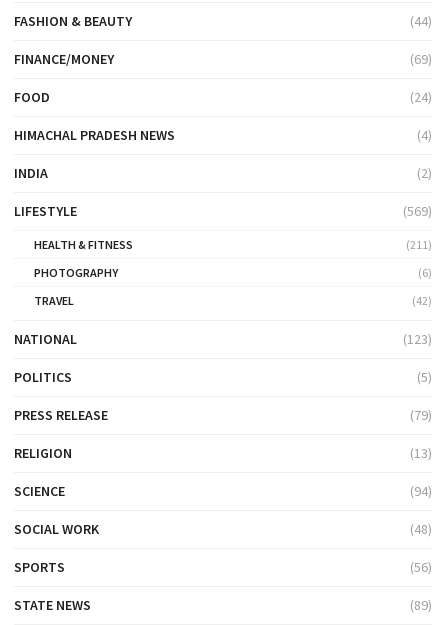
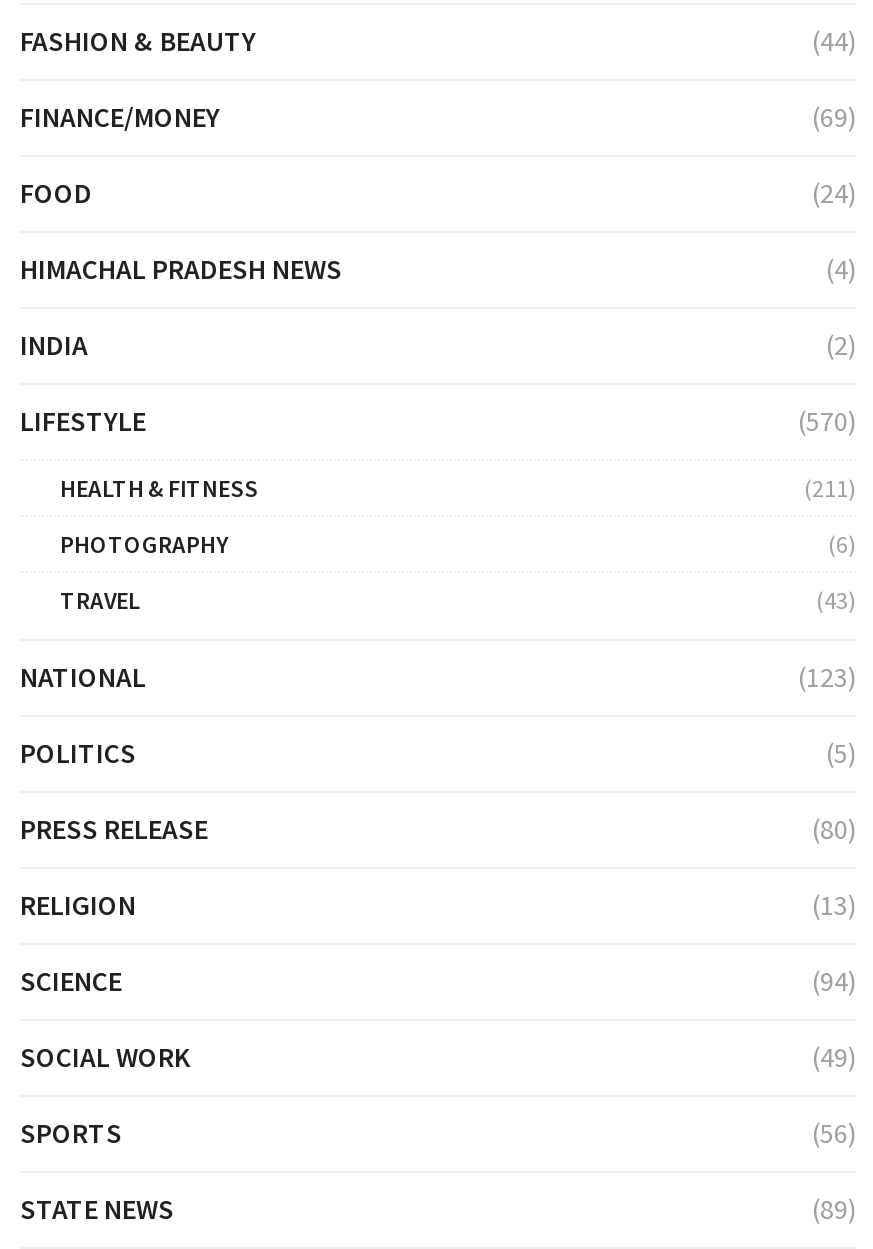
[403,202,432,220] (569) -> [798,403,856,439] (570)
[412,293,432,308] (42) -> [816,585,856,615] (43)
[410,406,432,424] (79) -> [812,811,856,847] (80)
[410,520,432,538] (48) -> [812,1039,856,1075] (49)

